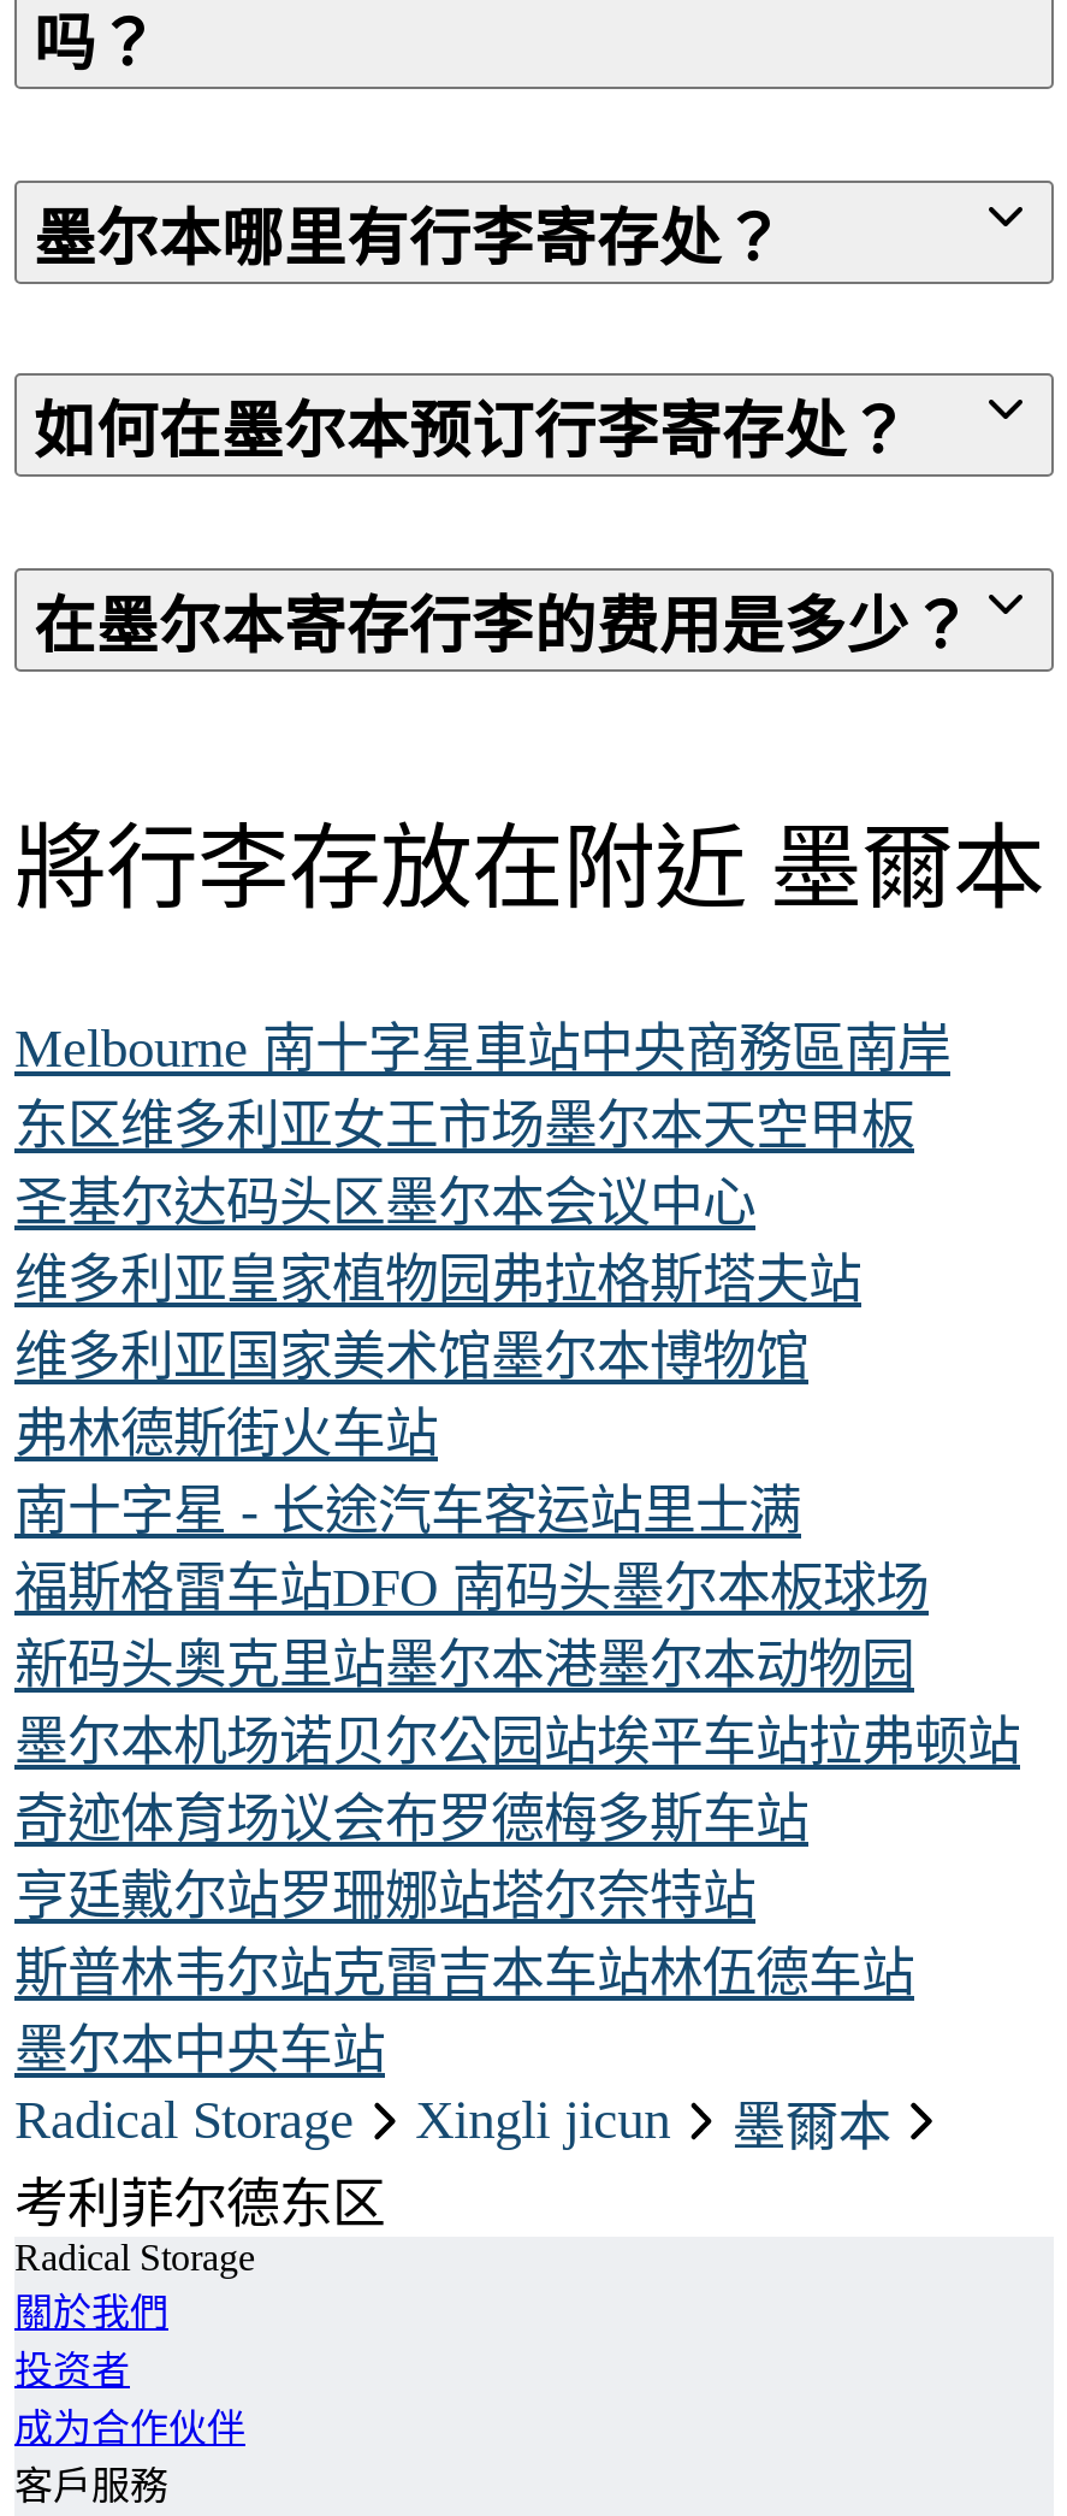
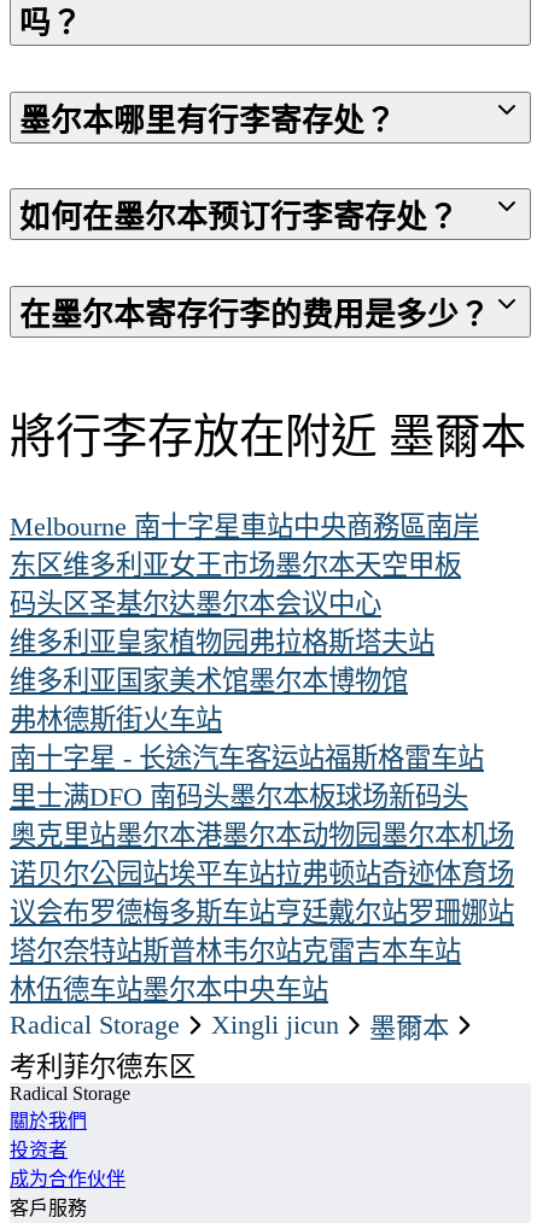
[14,1173,755,1233] 圣基尔达码头区墨尔本会议中心 -> [10,589,381,619] 码头区圣基尔达墨尔本会议中心
[14,1481,1020,2080] 南十字星 - 长途汽车客运站里士满 | 福斯格雷车站DFO 南码头墨尔本板球场 | 新码头奥克里站墨尔本港墨尔本动物园 | 墨尔本机场诺贝尔公园站埃平车站拉弗顿站 | 奇迹体育场议会布罗德梅多斯车站 | 亨廷戴尔站罗珊娜站塔尔奈特站 | 斯普林韦尔站克雷吉本车站林伍德车站 | 墨尔本中央车站 -> [10,743,514,1005] 南十字星 - 长途汽车客运站福斯格雷车站 | 里士满DFO 南码头墨尔本板球场新码头 | 奥克里站墨尔本港墨尔本动物园墨尔本机场 | 诺贝尔公园站埃平车站拉弗顿站奇迹体育场 | 议会布罗德梅多斯车站亨廷戴尔站罗珊娜站 | 塔尔奈特站斯普林韦尔站克雷吉本车站 | 林伍德车站墨尔本中央车站

